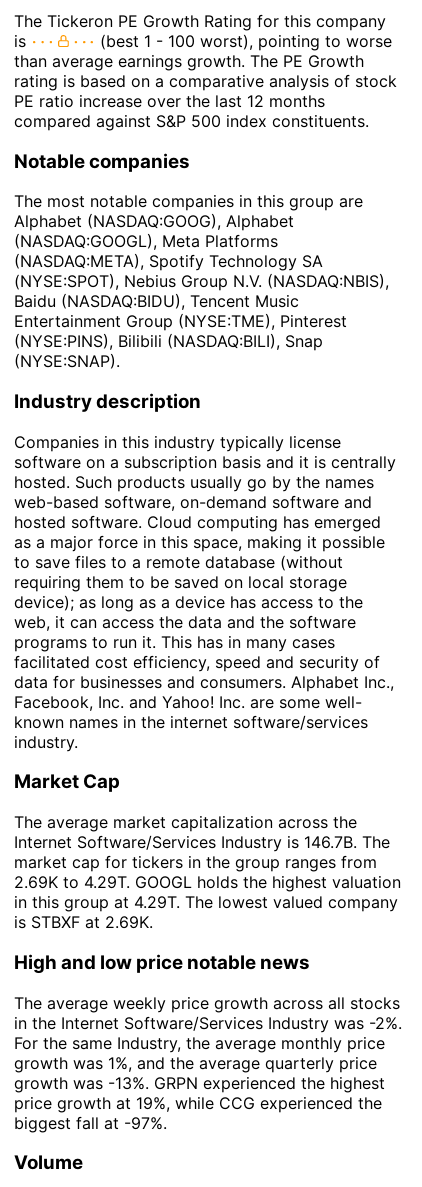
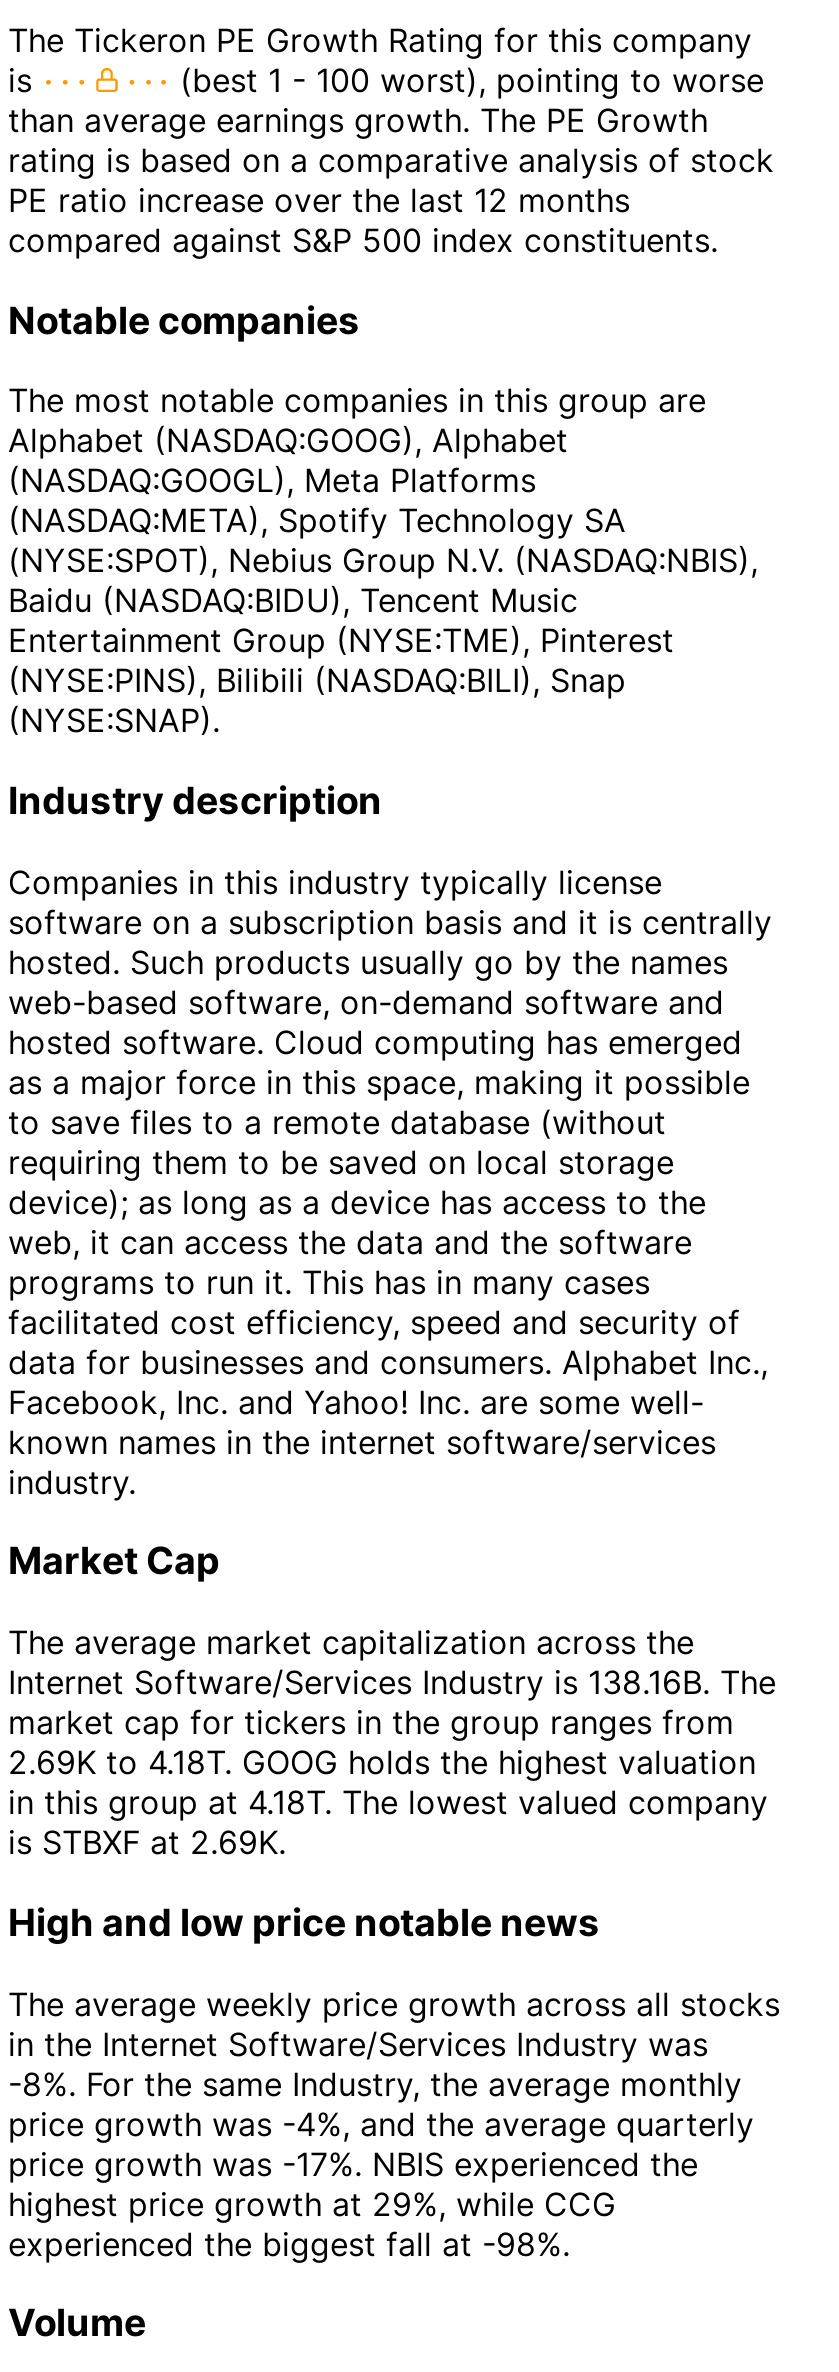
[14,832,390,852] Internet Software/Services Industry is 146.7B. The -> [8,1662,776,1702] Internet Software/Services Industry is 138.16B. The
[14,872,401,892] 2.69K to 4.29T. GOOGL holds the highest valuation -> [8,1742,756,1782] 2.69K to 4.18T. GOOG holds the highest valuation
[14,892,398,912] in this group at 4.29T. The lowest valued company -> [8,1782,768,1822] in this group at 4.18T. The lowest valued company
[14,1012,402,1132] in the Internet Software/Services Industry was -2%. | For the same Industry, the average monthly price | growth was 1%, and the average quarterly price | growth was -13%. GRPN experienced the highest | price growth at 19%, while CCG experienced the | biggest fall at -97%. -> [8,2023,754,2263] in the Internet Software/Services Industry was | -8%. For the same Industry, the average monthly | price growth was -4%, and the average quarterly | price growth was -17%. NBIS experienced the | highest price growth at 29%, while CCG | experienced the biggest fall at -98%.

